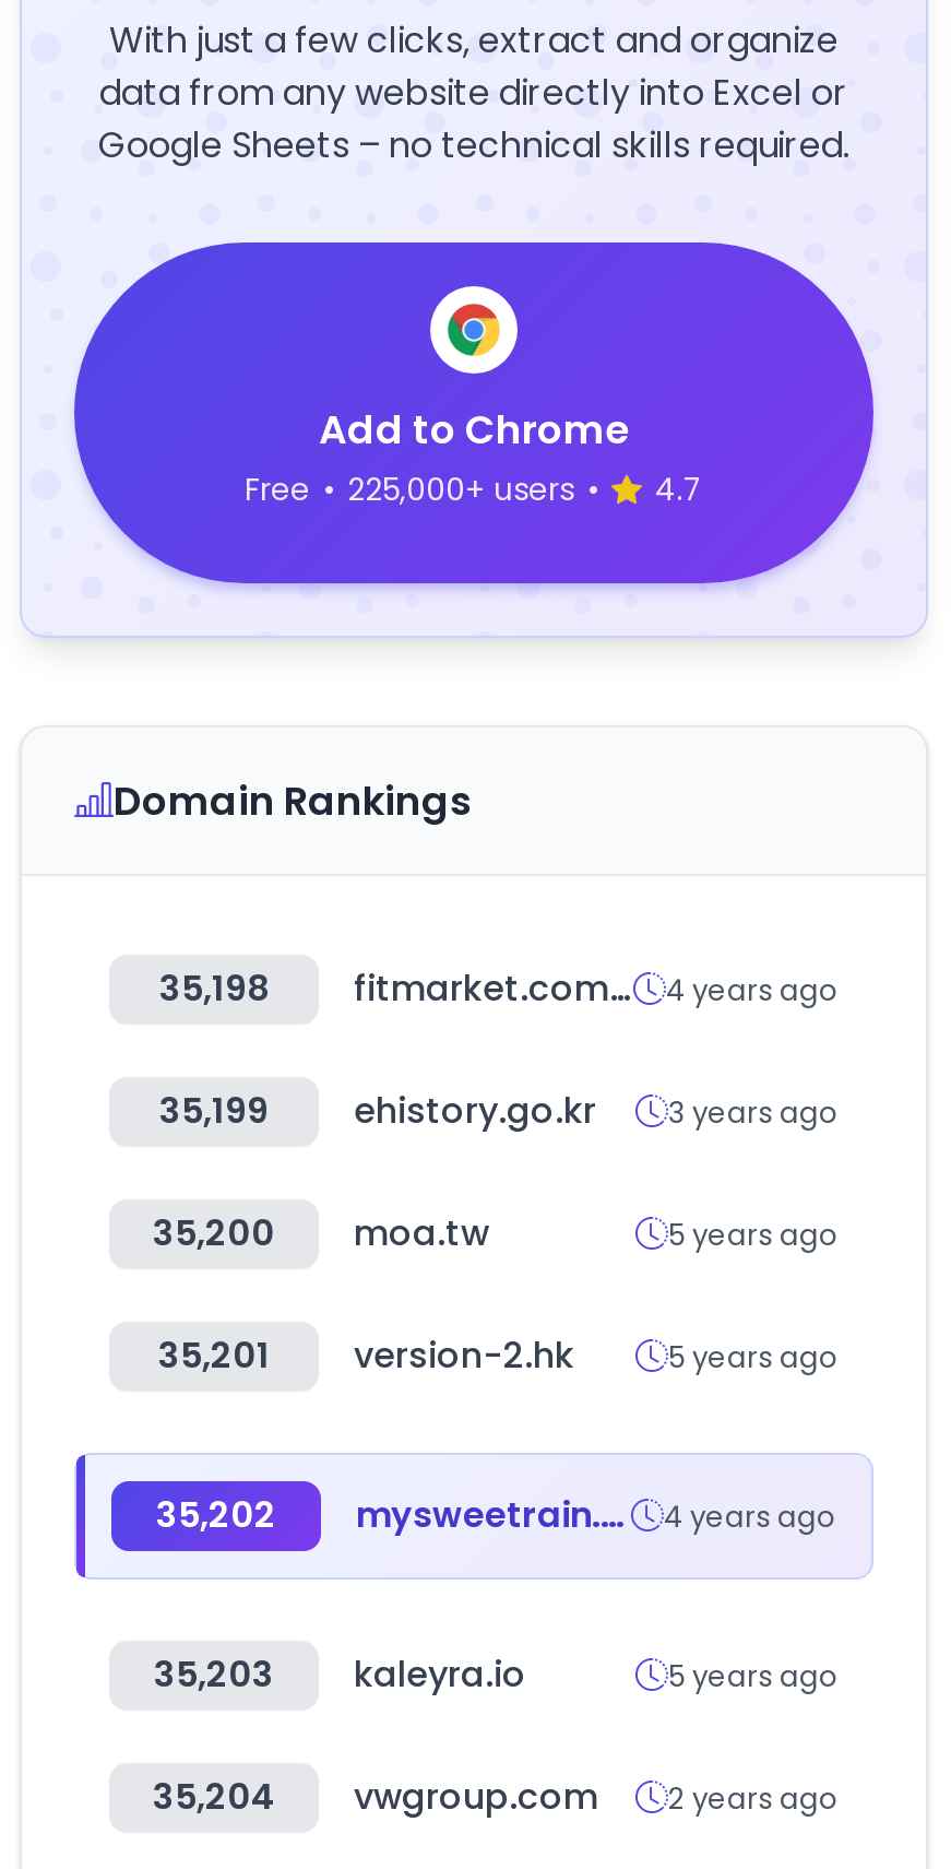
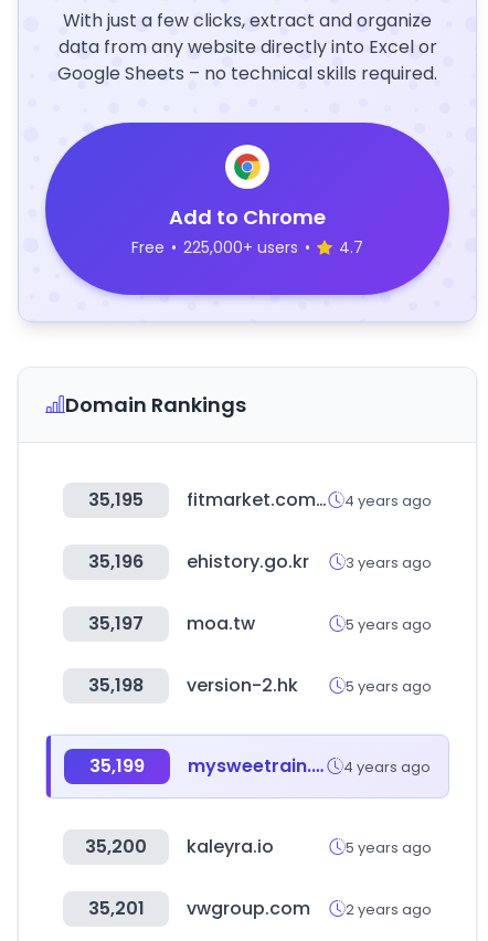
[159,963,269,1014] 35,198 -> [88,487,144,512] 35,195
[159,1086,839,1136] 35,199 ehistory.go.kr 3 years ago -> [88,549,432,574] 35,196 ehistory.go.kr 3 years ago
[153,1208,489,1258] 35,200 moa.tw -> [88,611,255,636] 35,197 moa.tw
[158,1330,574,1381] 35,201 version-2.hk -> [88,673,298,698] 35,198 version-2.hk
[156,1490,276,1540] 35,202 -> [89,753,145,779] 35,199
[154,1649,526,1700] 35,203 kaleyra.io -> [85,834,274,859] 35,200 kaleyra.io
[153,1772,839,1822] 35,204 vwgroup.com 2 years ago -> [88,896,432,921] 35,201 vwgroup.com 2 years ago

